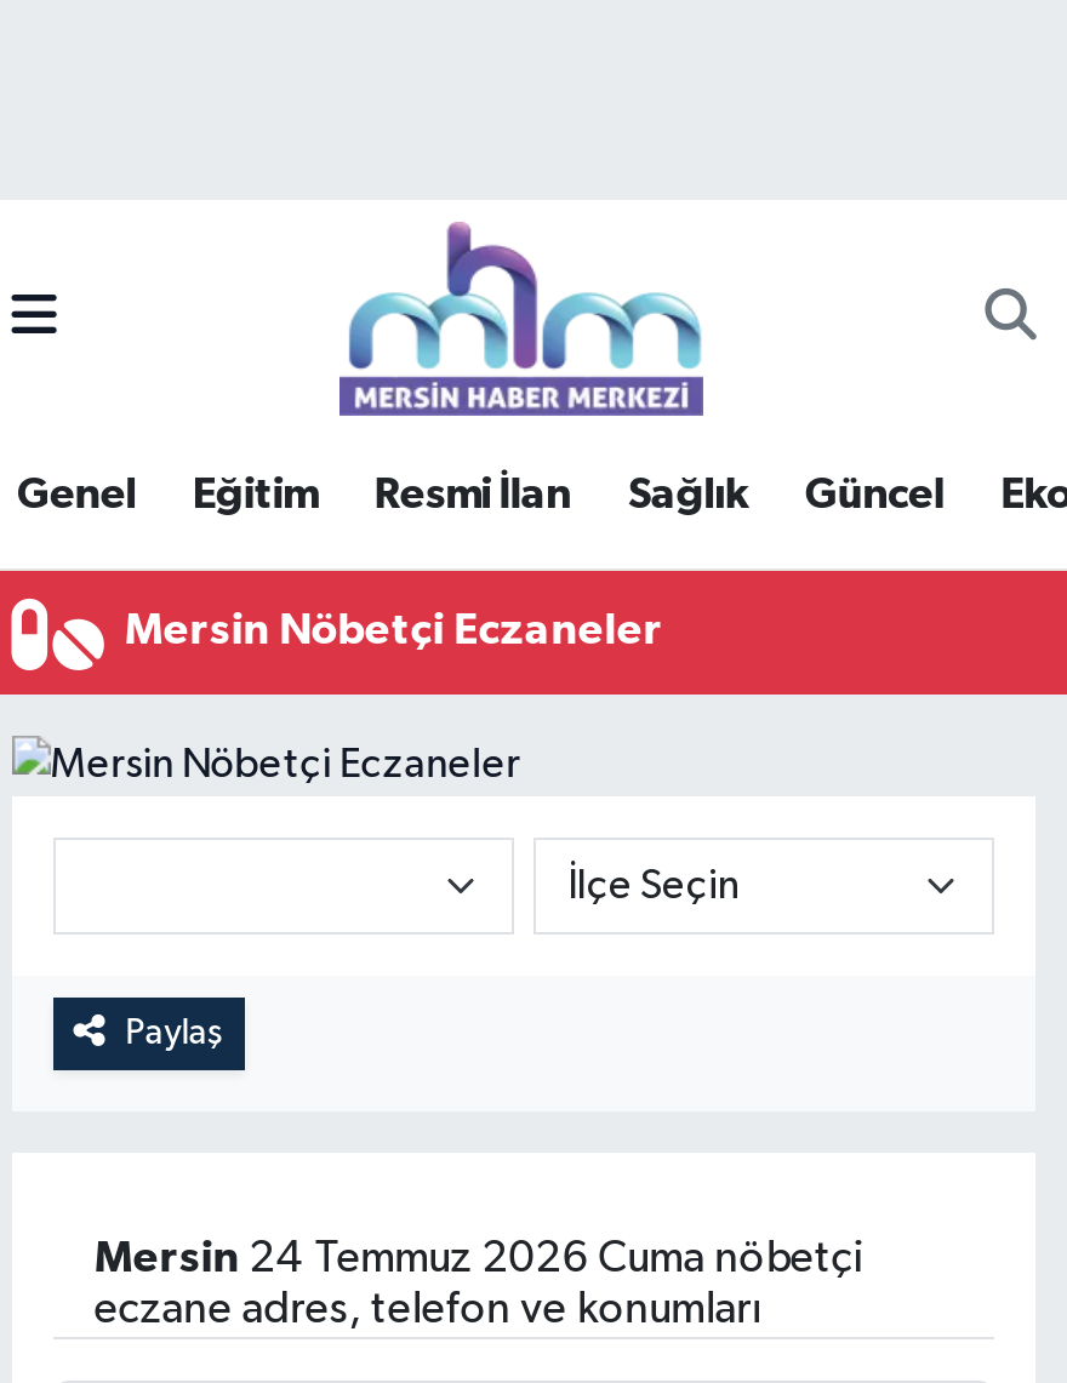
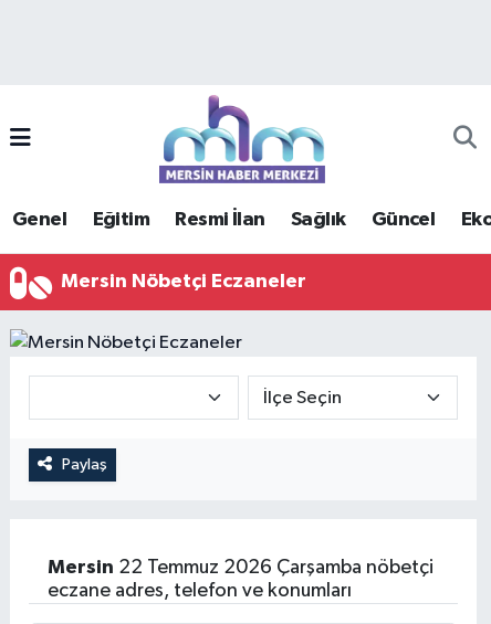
[94,1238,863,1282] Mersin 24 Temmuz 2026 Cuma nöbetçi -> [47,558,433,578] Mersin 22 Temmuz 2026 Çarşamba nöbetçi

